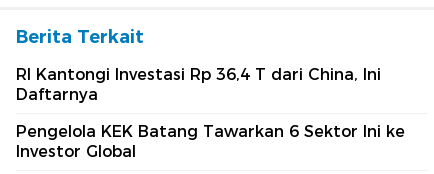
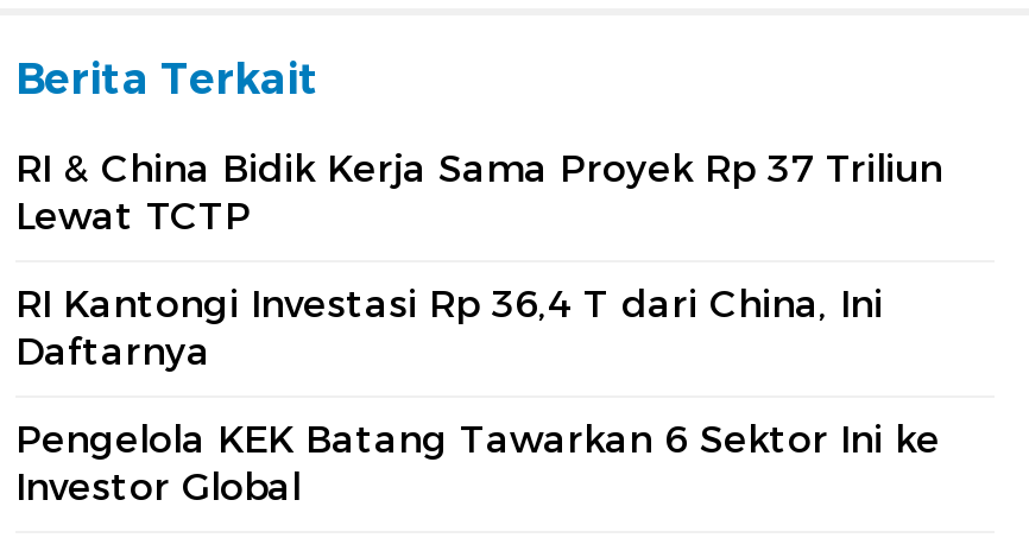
none -> [15,145,942,238] RI & China Bidik Kerja Sama Proyek Rp 37 Triliun | Lewat TCTP

